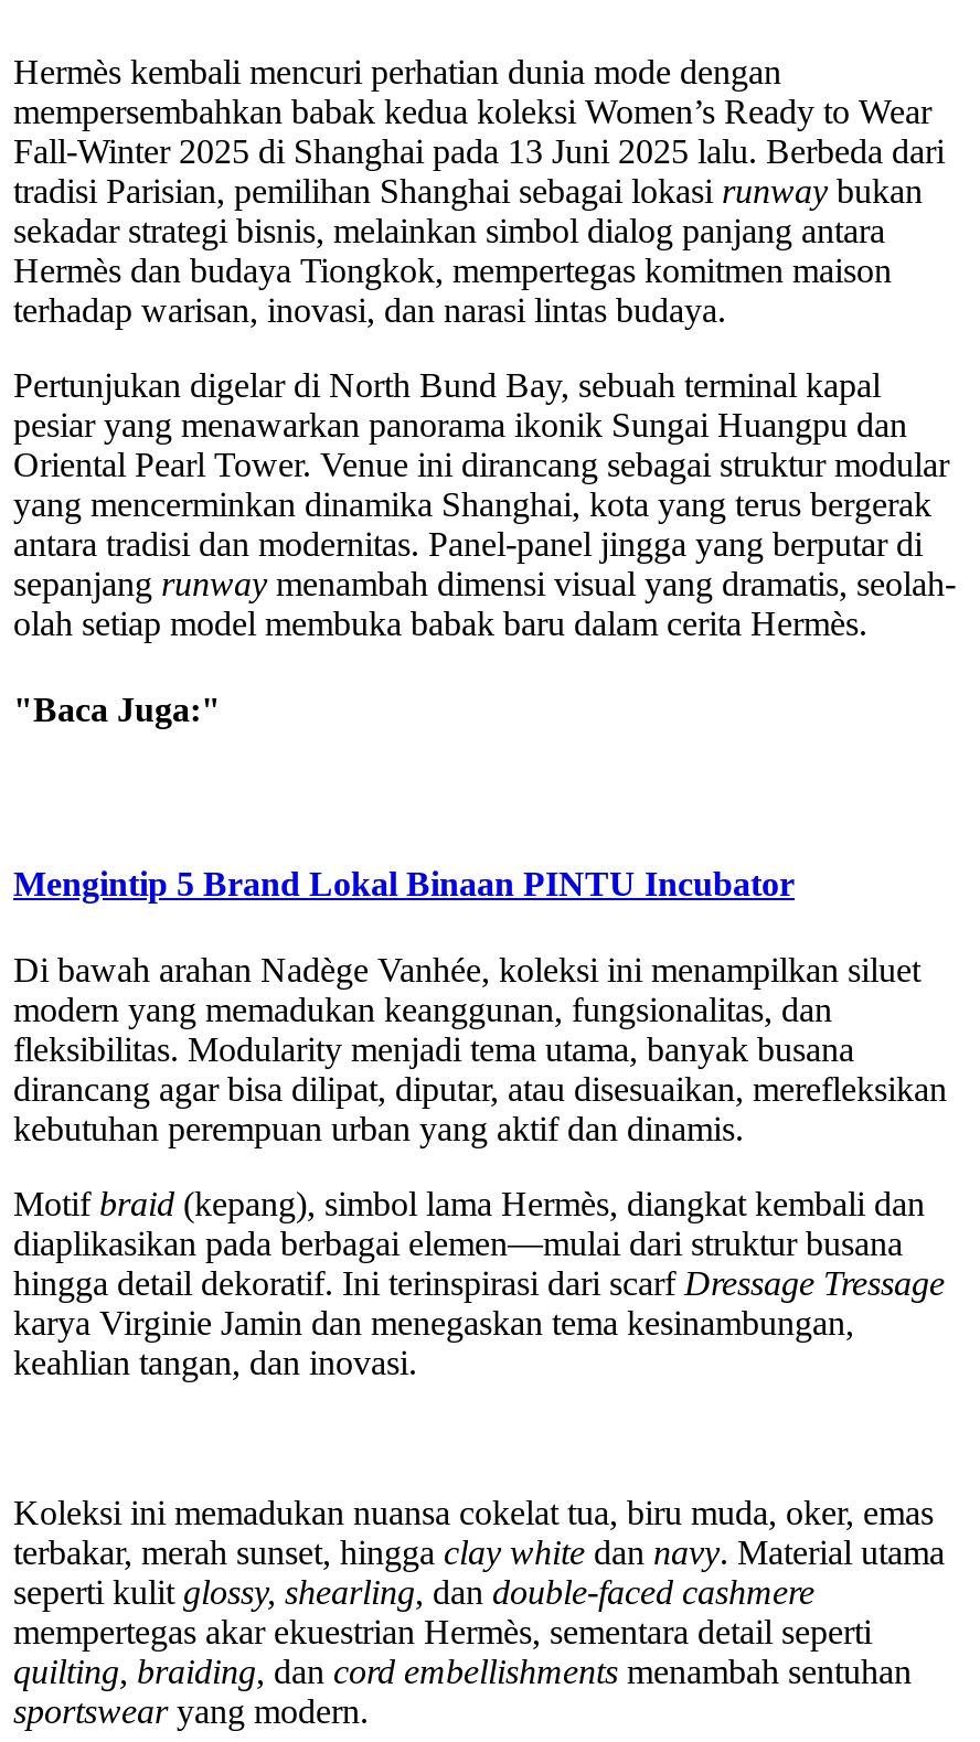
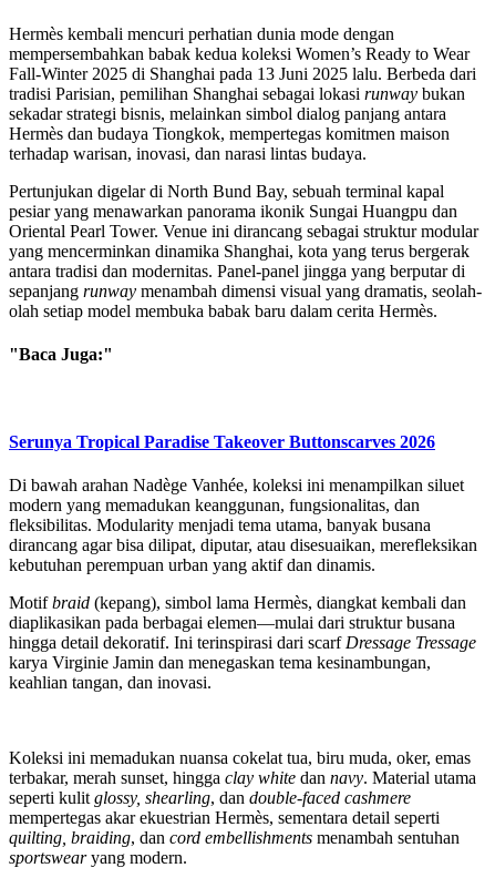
[13,864,795,902] Mengintip 5 Brand Lokal Binaan PINTU Incubator -> [9,432,435,451] Serunya Tropical Paradise Takeover Buttonscarves 2026

